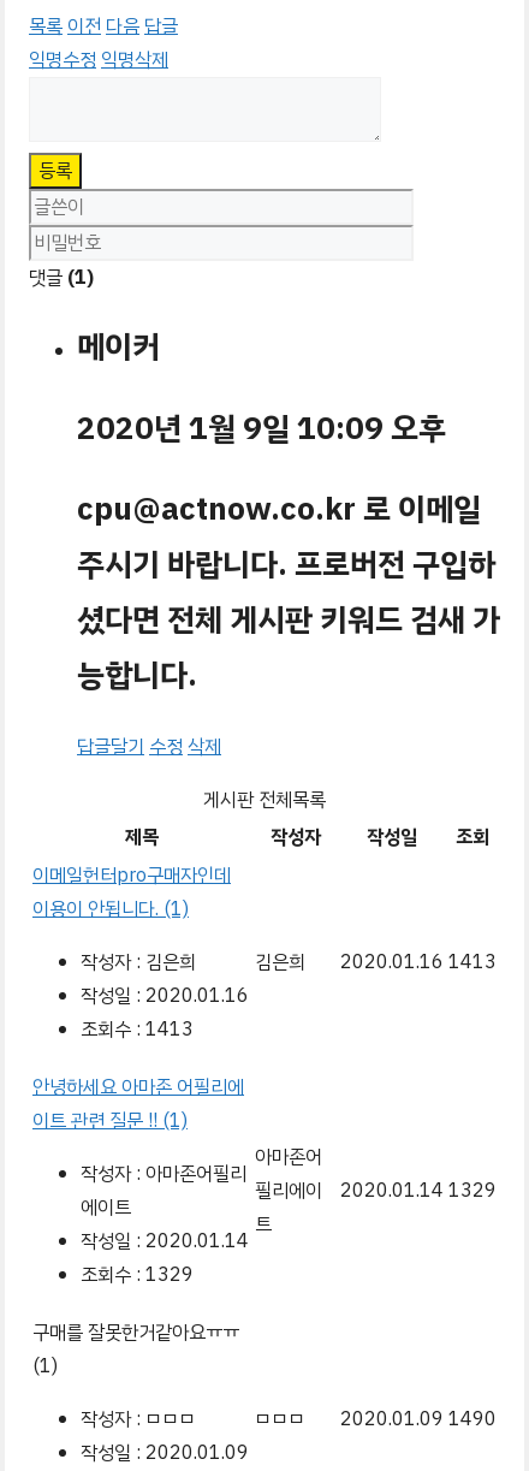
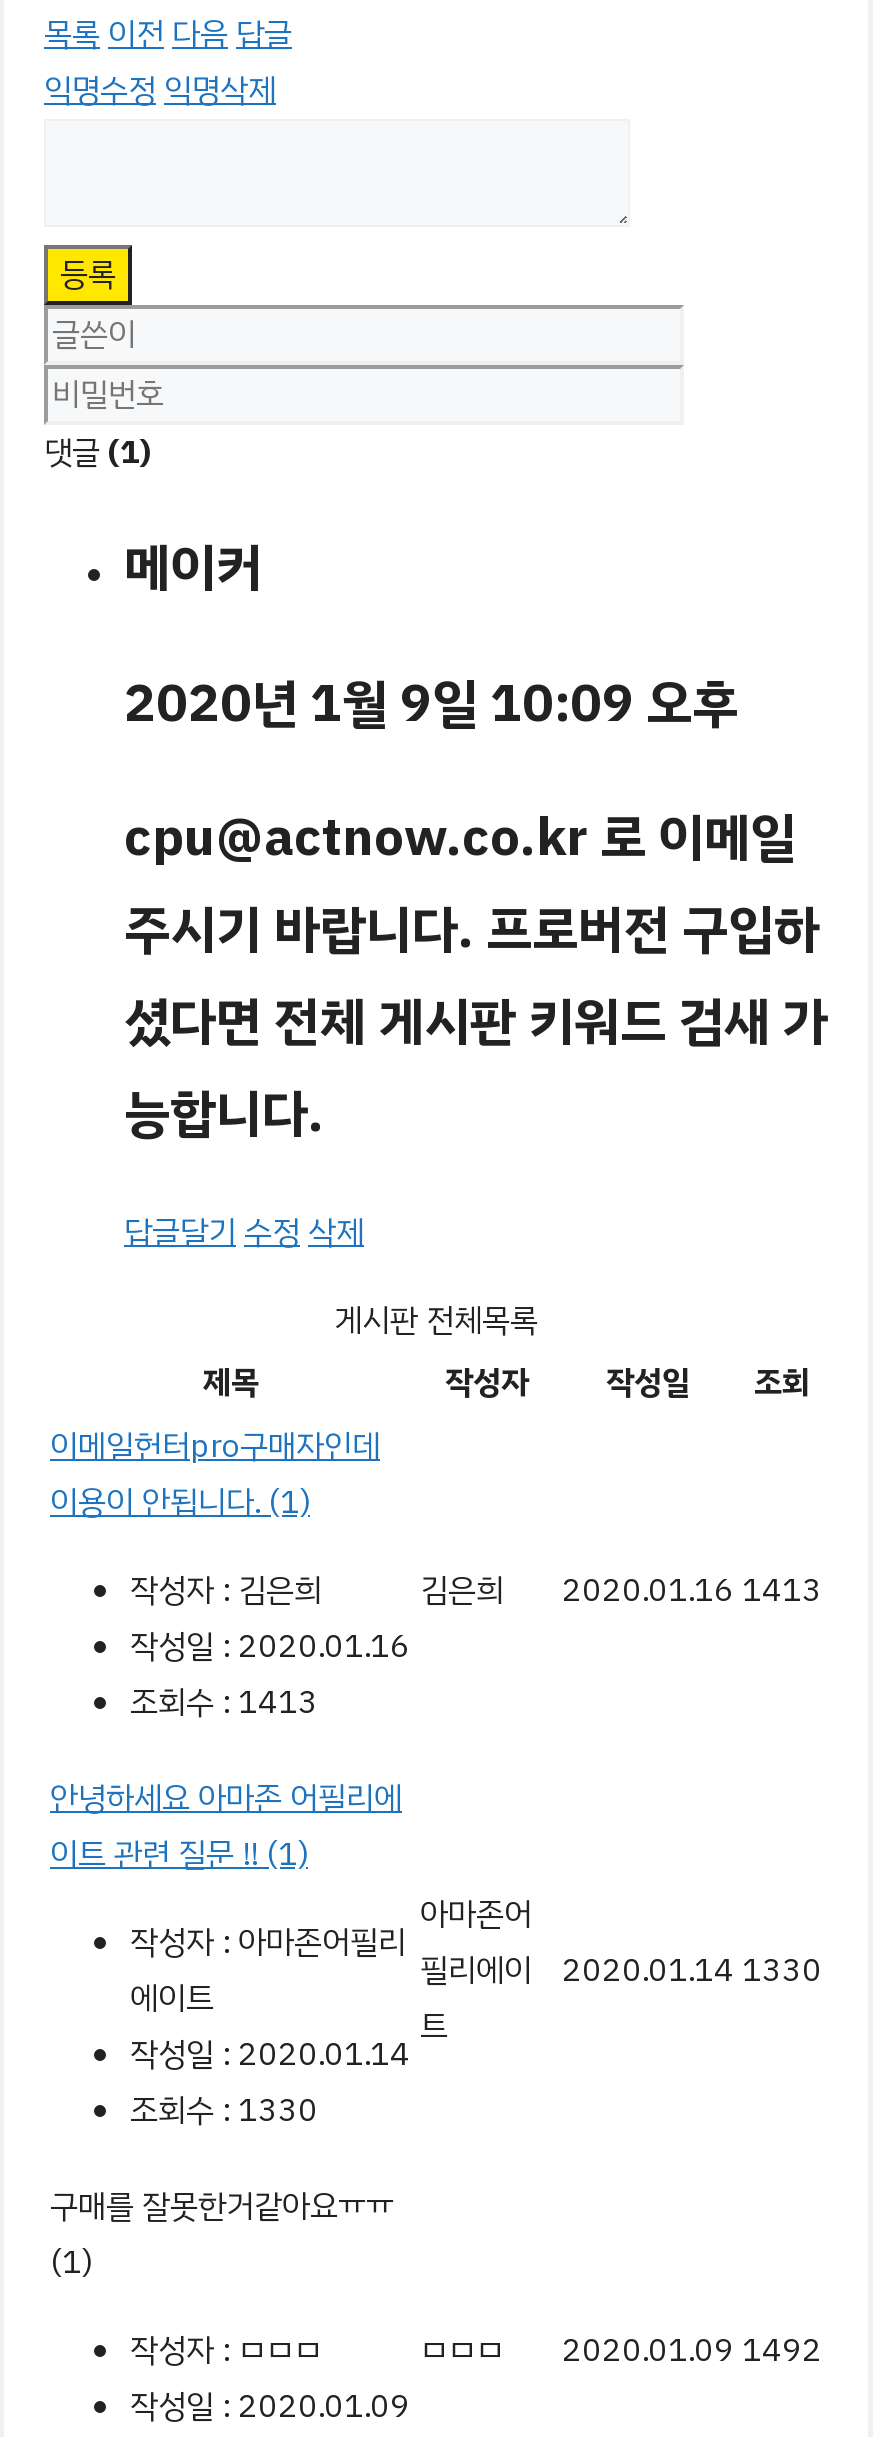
[255,1176,497,1205] 필리에이 2020.01.14 1329 -> [420,1947,822,1995] 필리에이 2020.01.14 1330
[81,1261,194,1290] 조회수 : 1329 -> [130,2087,318,2135] 조회수 : 1330
[340,1405,497,1434] 2020.01.09 1490 -> [562,2327,822,2375] 2020.01.09 1492

